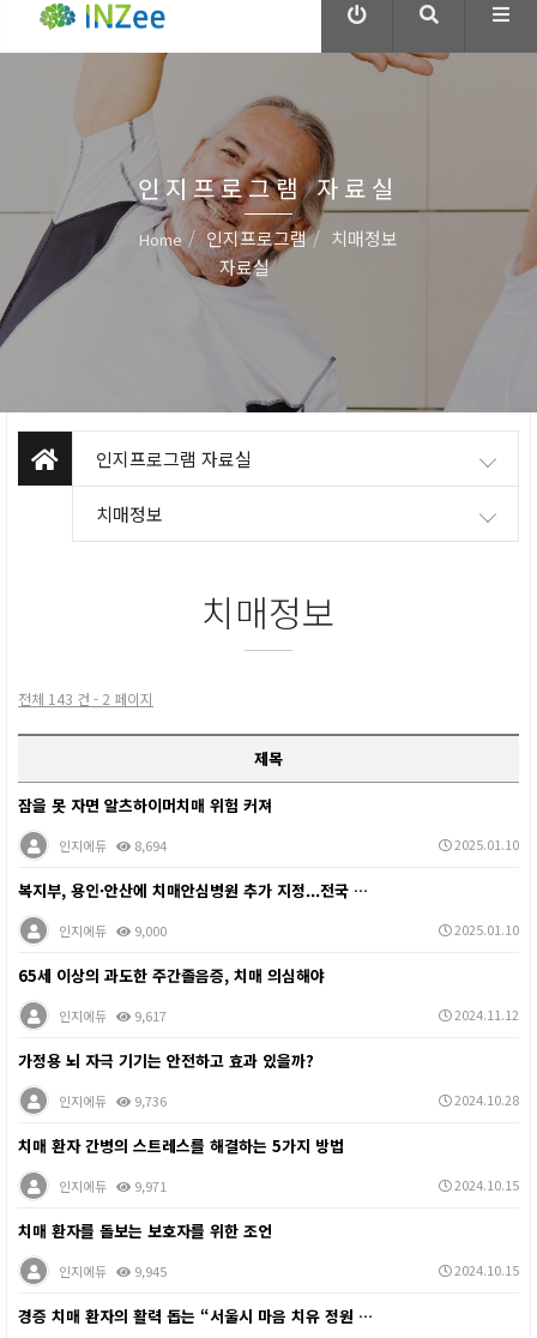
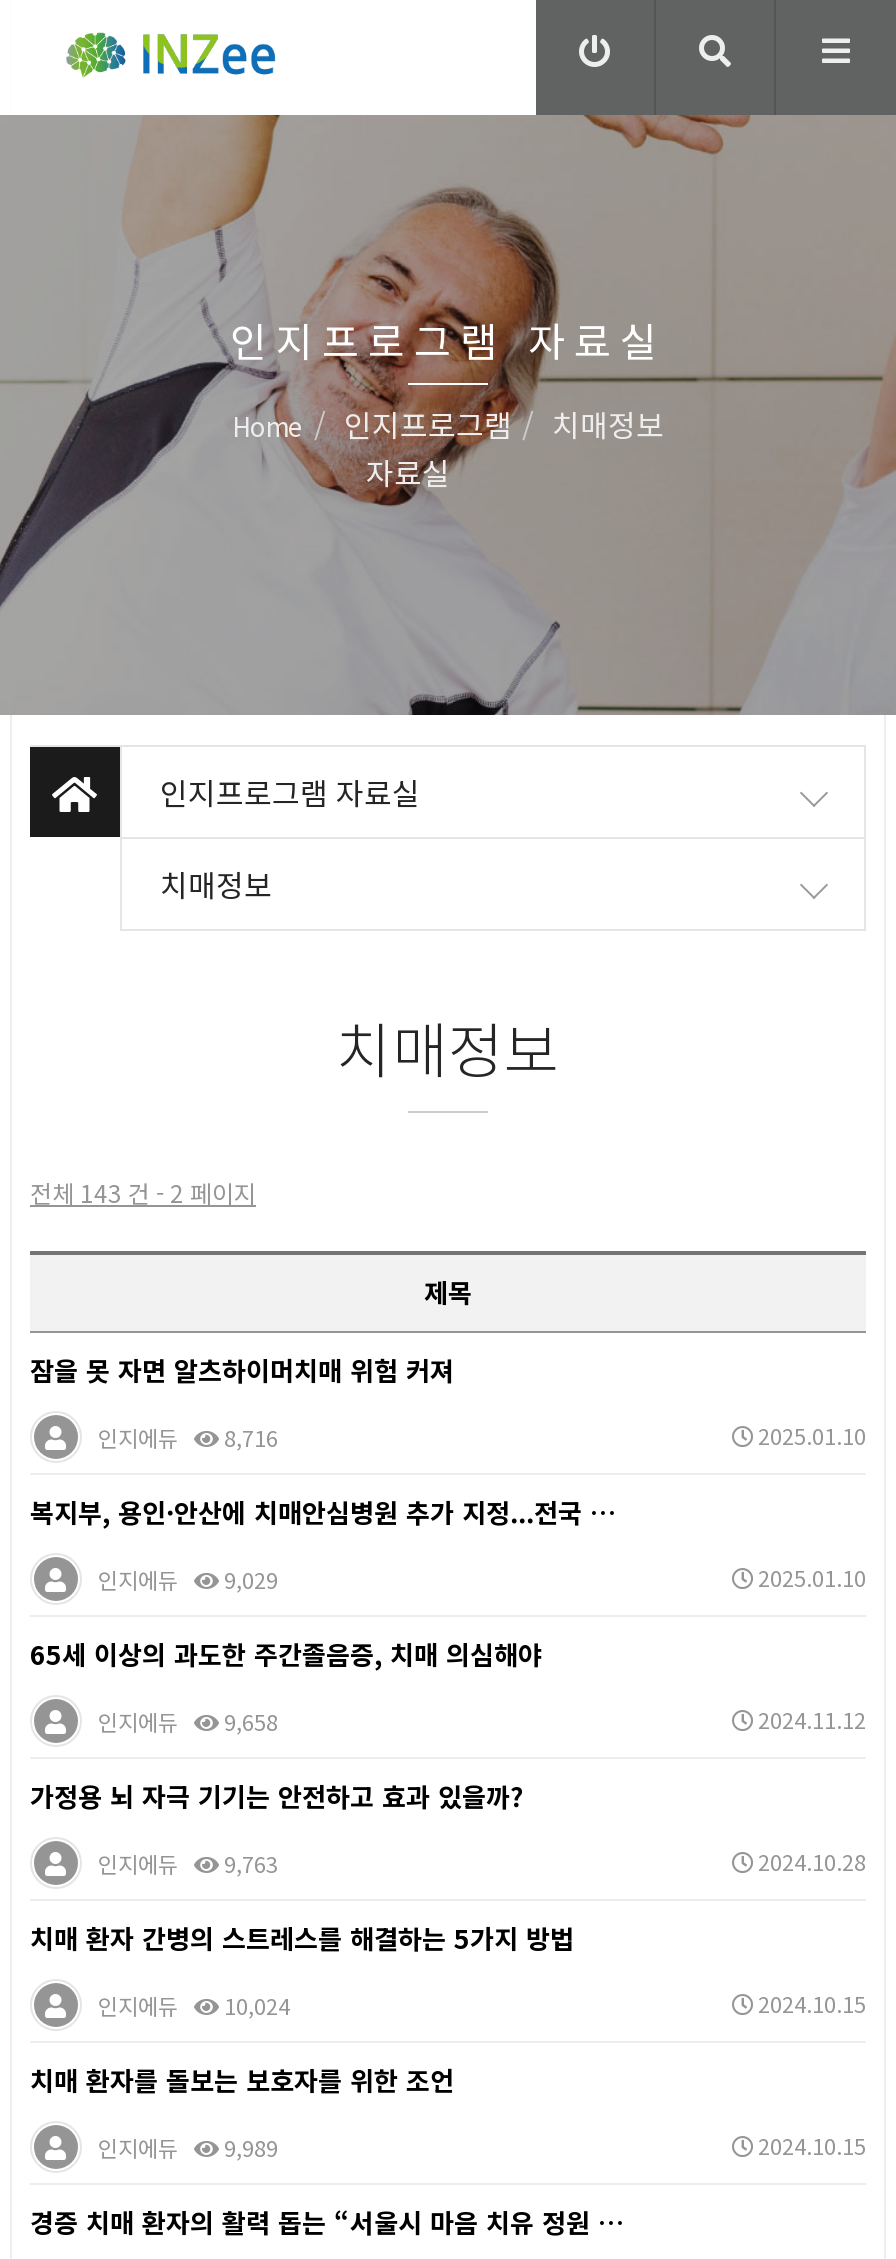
[59,836,167,855] 인지에듀 8,694 -> [98,1421,278,1453] 인지에듀 8,716
[59,921,167,940] 인지에듀 9,000 -> [98,1563,278,1595] 인지에듀 9,029
[59,1006,167,1025] 인지에듀 9,617 -> [98,1705,278,1737] 인지에듀 9,658
[59,1091,167,1110] 인지에듀 9,736 -> [98,1847,278,1879] 인지에듀 9,763
[59,1176,167,1195] 인지에듀 9,971 -> [98,1989,290,2021] 인지에듀 10,024
[59,1261,167,1280] 인지에듀 9,945 -> [98,2131,278,2163] 인지에듀 9,989

